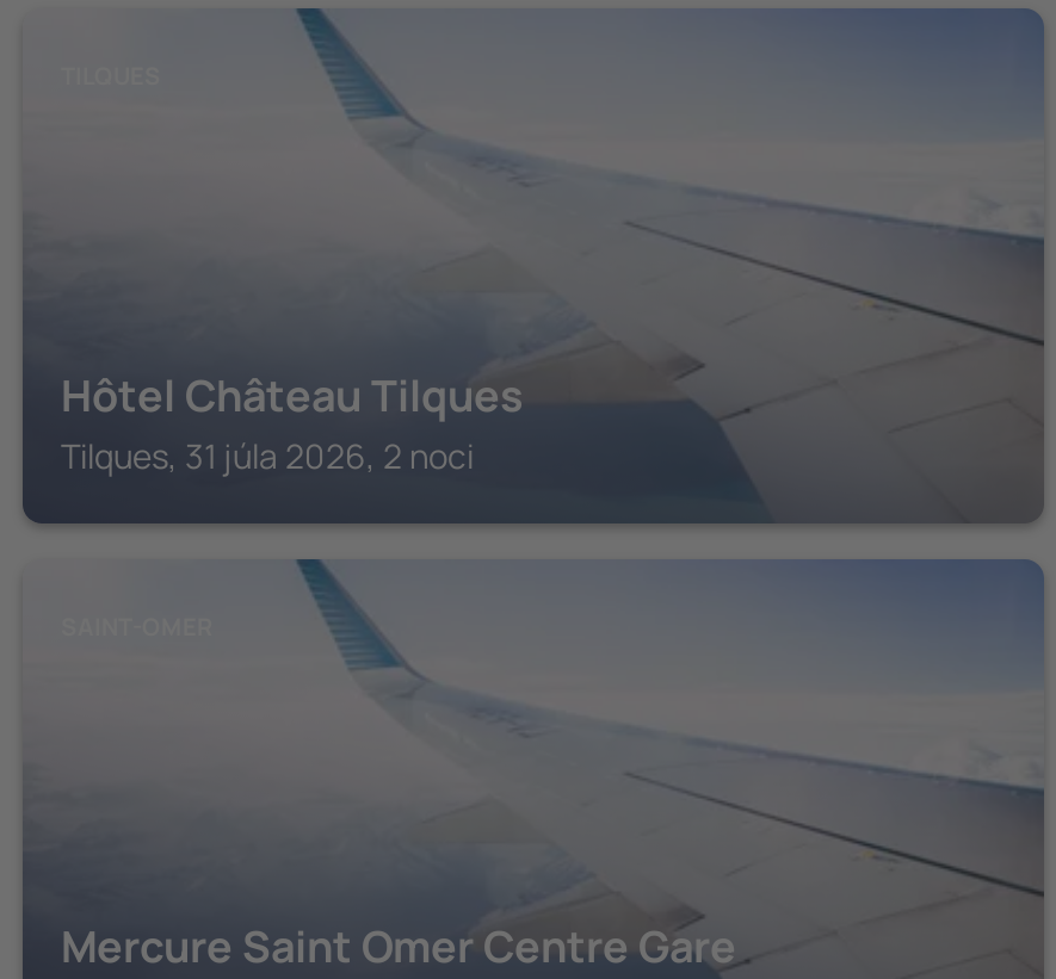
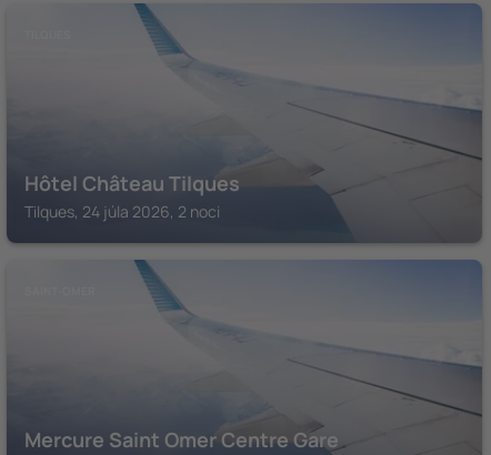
[61,433,474,478] Tilques, 31 júla 2026, 2 noci -> [24,201,220,222] Tilques, 24 júla 2026, 2 noci

